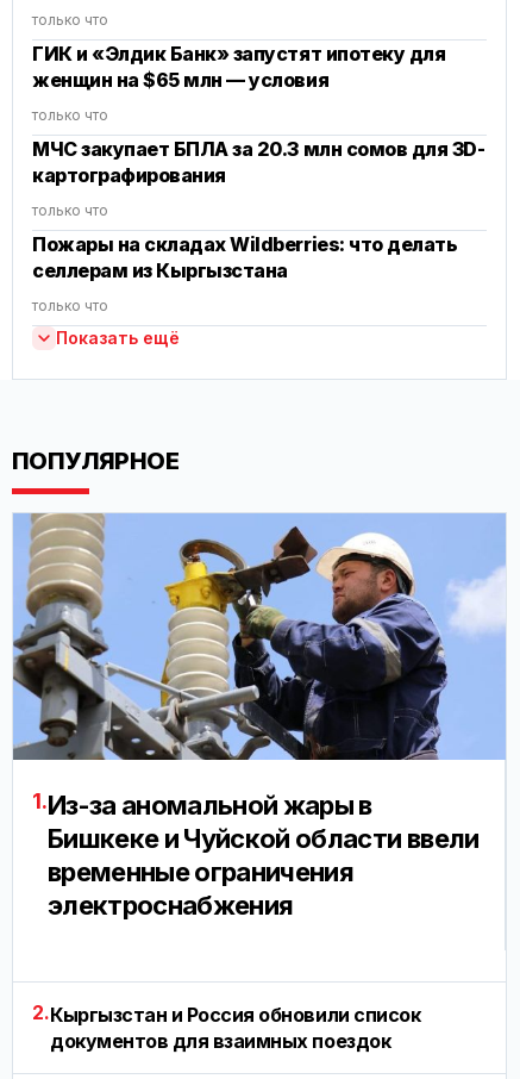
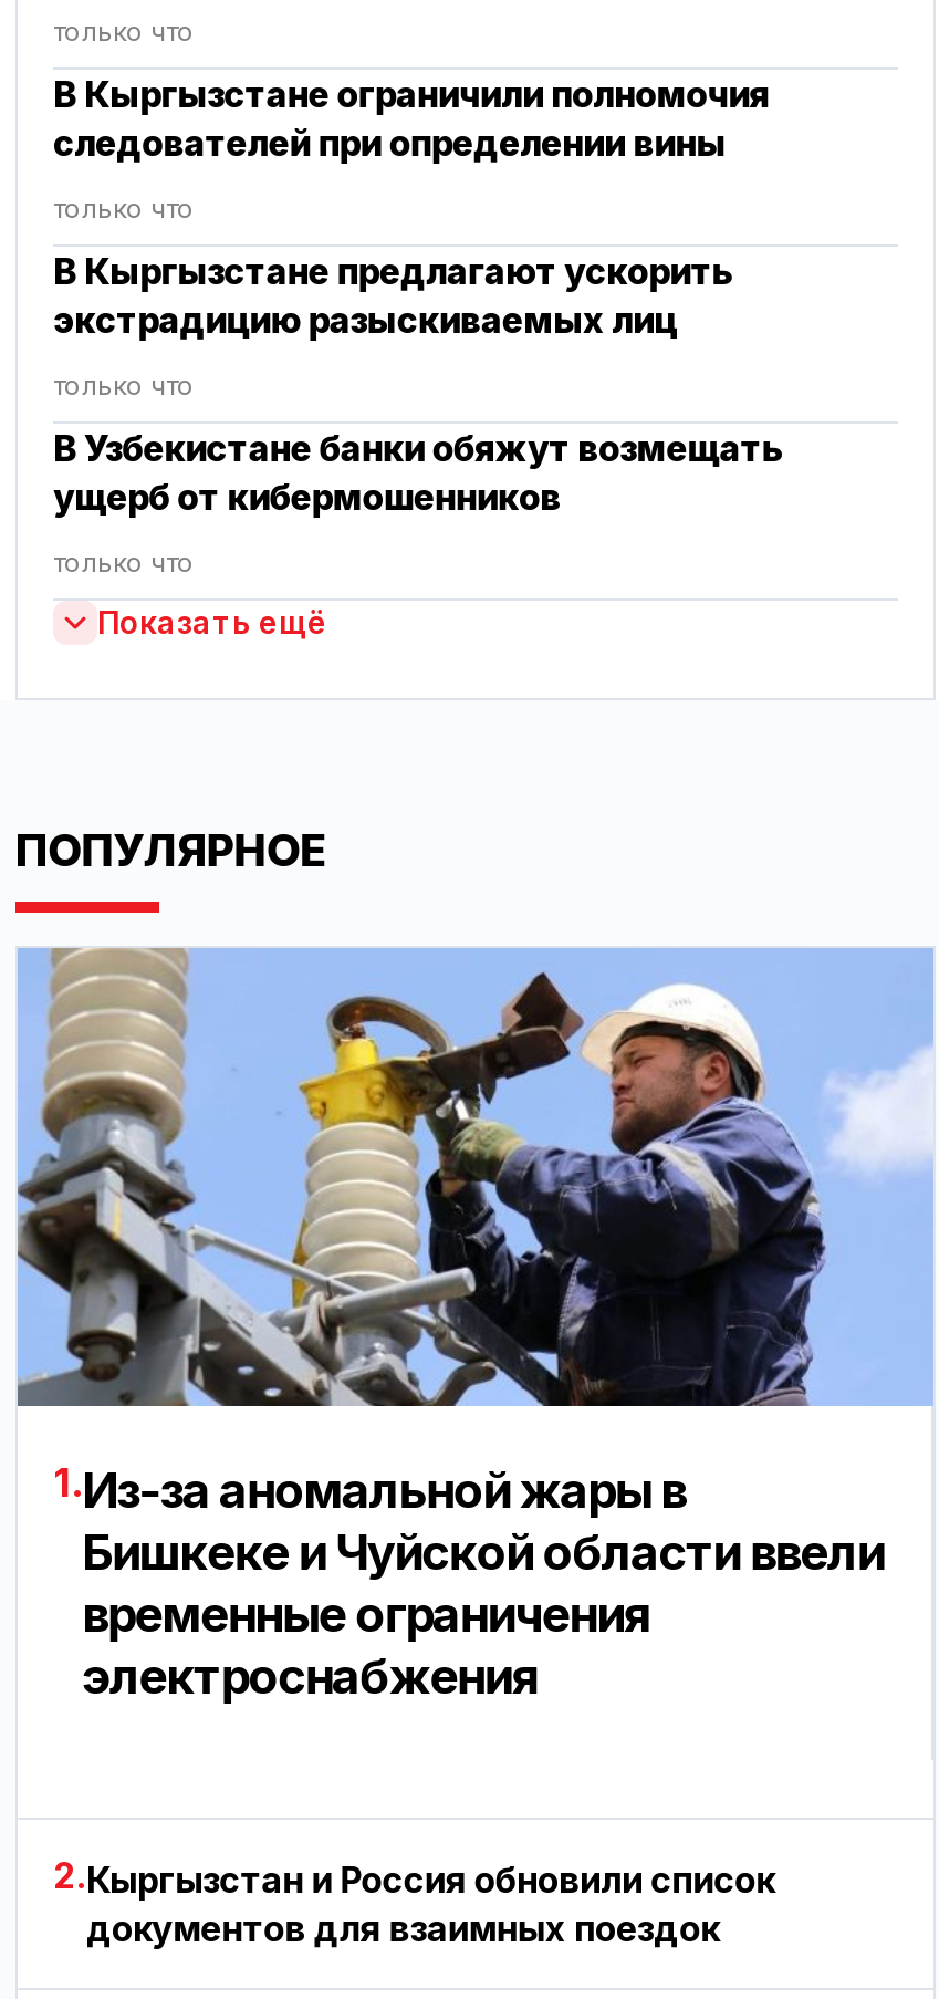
[32,42,445,92] ГИК и «Элдик Банк» запустят ипотеку для | женщин на $65 млн — условия -> [53,72,770,165] В Кыргызстане ограничили полномочия | следователей при определении вины
[32,137,485,187] МЧС закупает БПЛА за 20.3 млн сомов для 3D- | картографирования -> [53,249,733,342] В Кыргызстане предлагают ускорить | экстрадицию разыскиваемых лиц
[32,232,457,282] Пожары на складах Wildberries: что делать | селлерам из Кыргызстана -> [53,426,782,519] В Узбекистане банки обяжут возмещать | ущерб от кибермошенников

